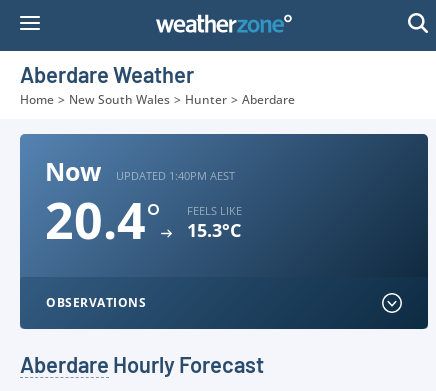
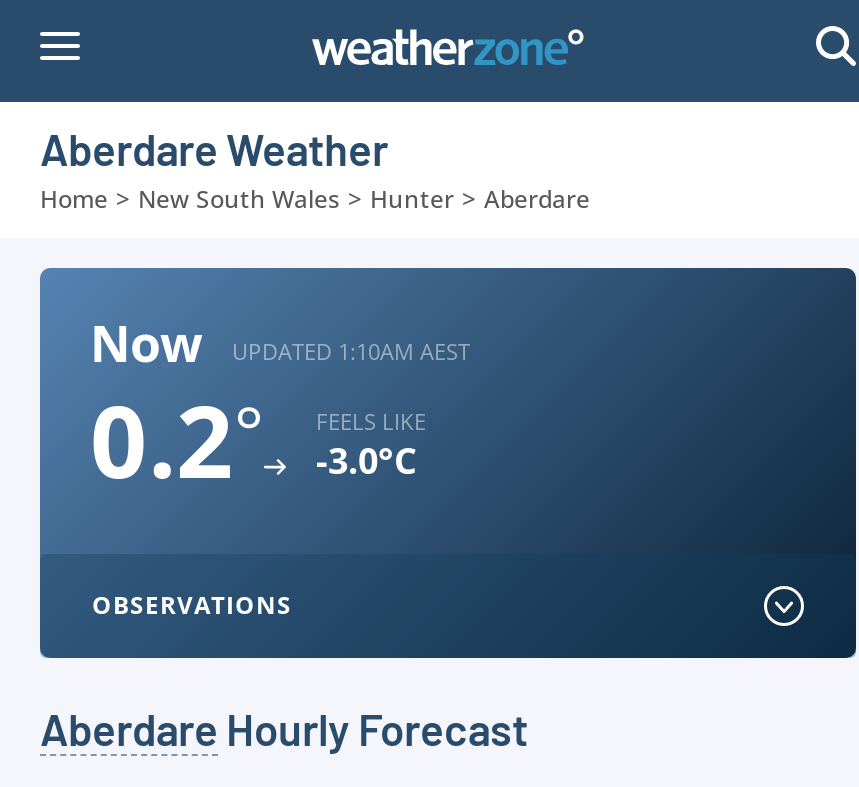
[116,167,235,182] UPDATED 1:40PM AEST -> [232,335,470,365] UPDATED 1:10AM AEST
[45,186,161,254] 20.4° -> [90,372,264,508] 0.2°
[187,218,241,242] 15.3°C -> [316,436,416,484] -3.0°C

